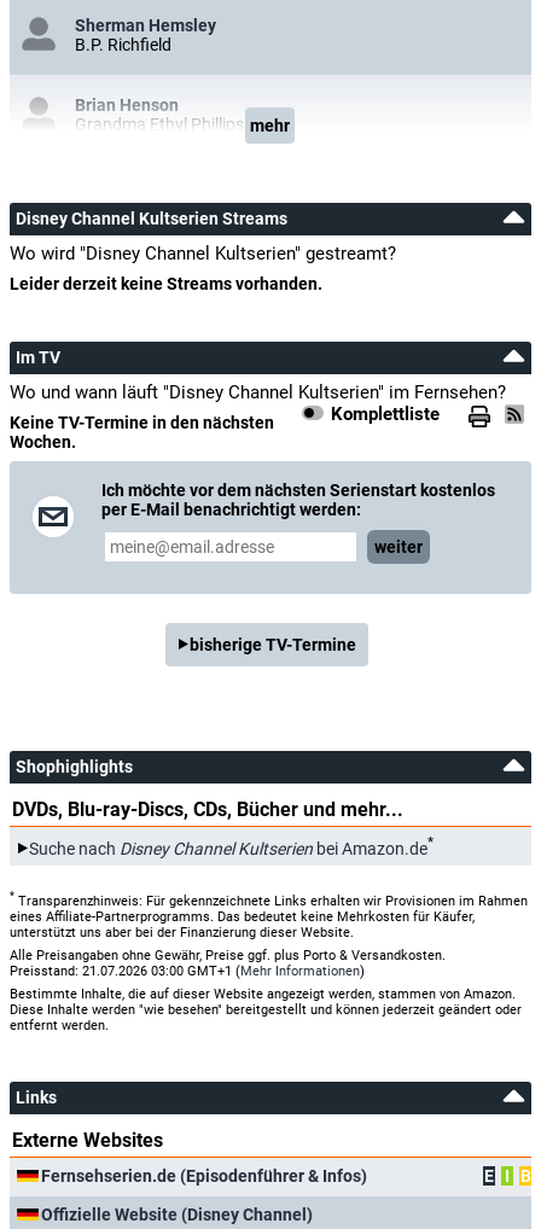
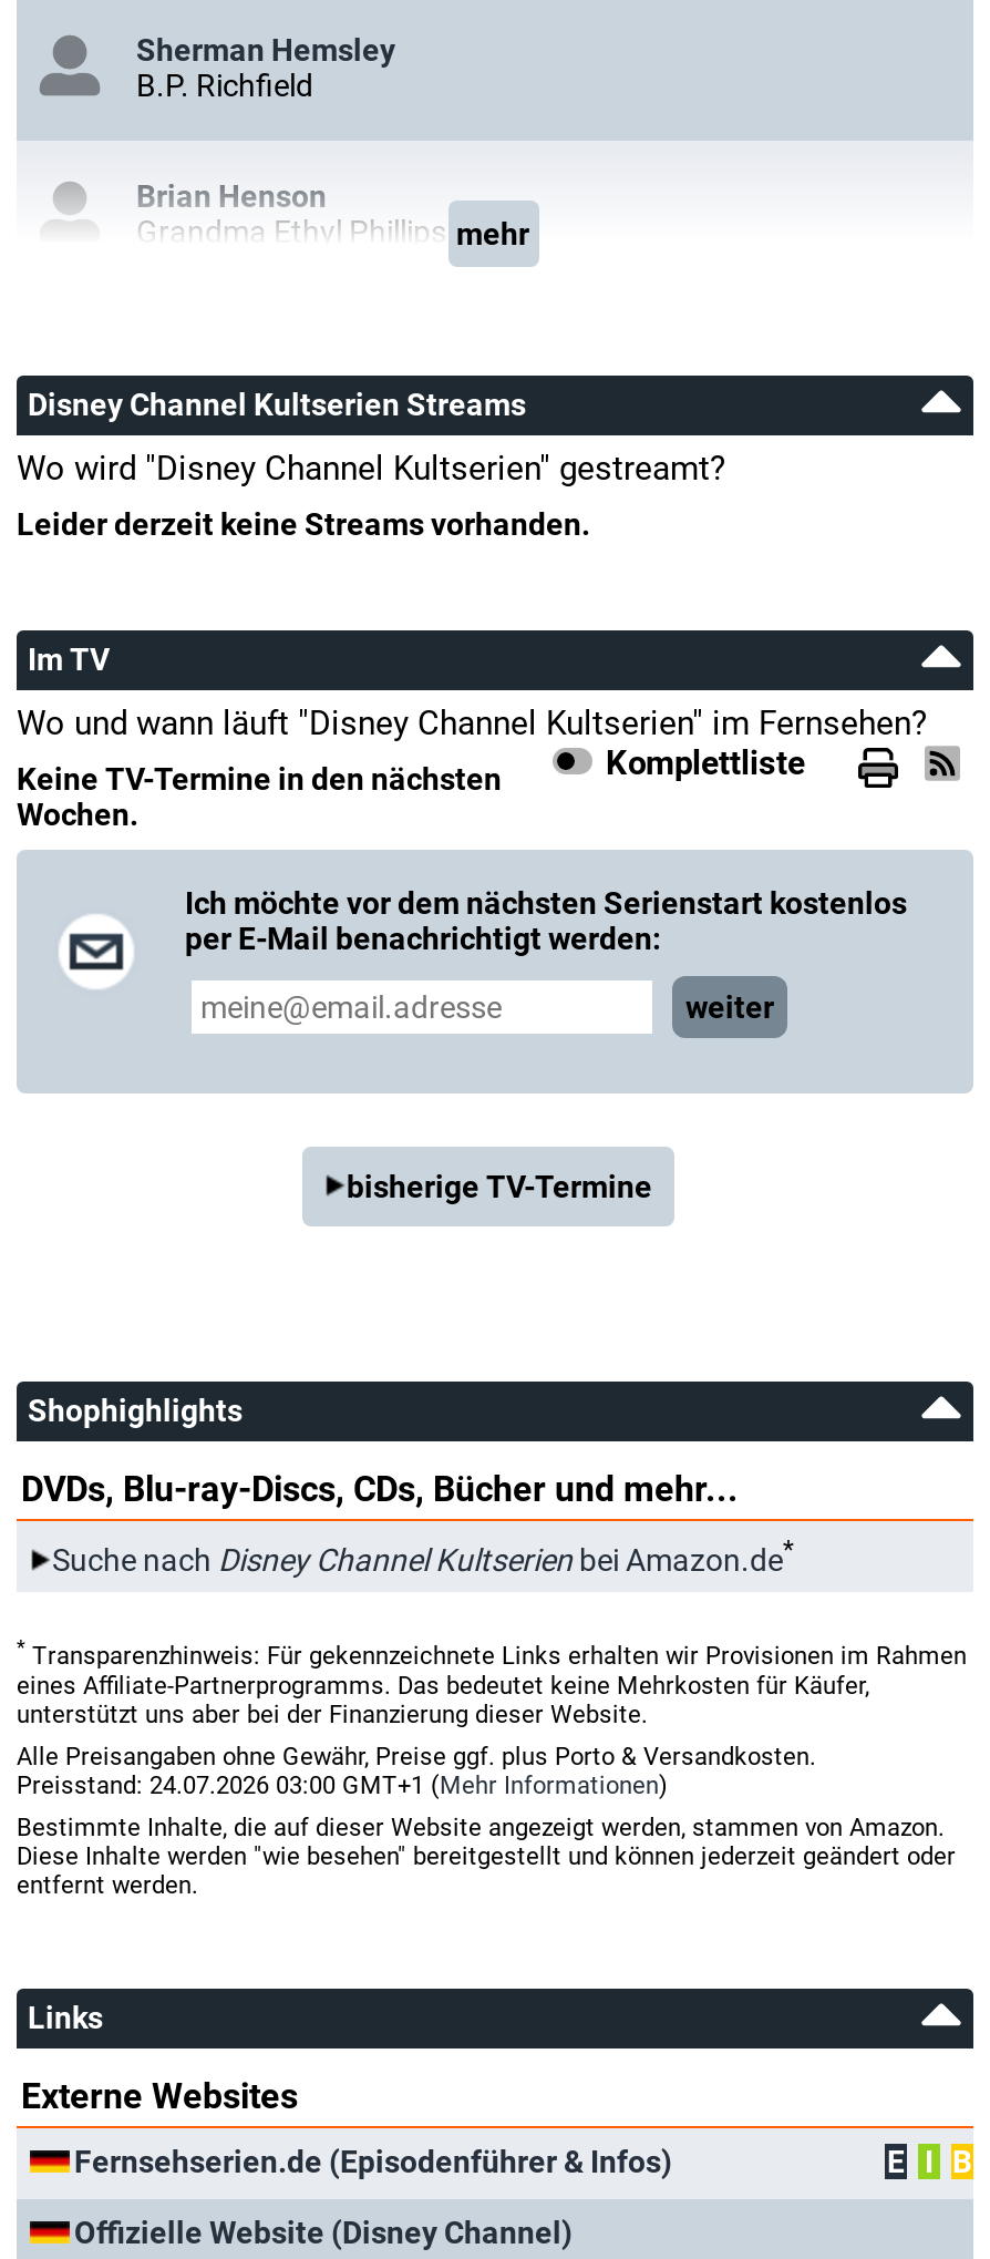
[10,963,365,979] Preisstand: 21.07.2026 03:00 GMT+1 (Mehr Informationen) -> [17,1771,668,1800] Preisstand: 24.07.2026 03:00 GMT+1 (Mehr Informationen)

